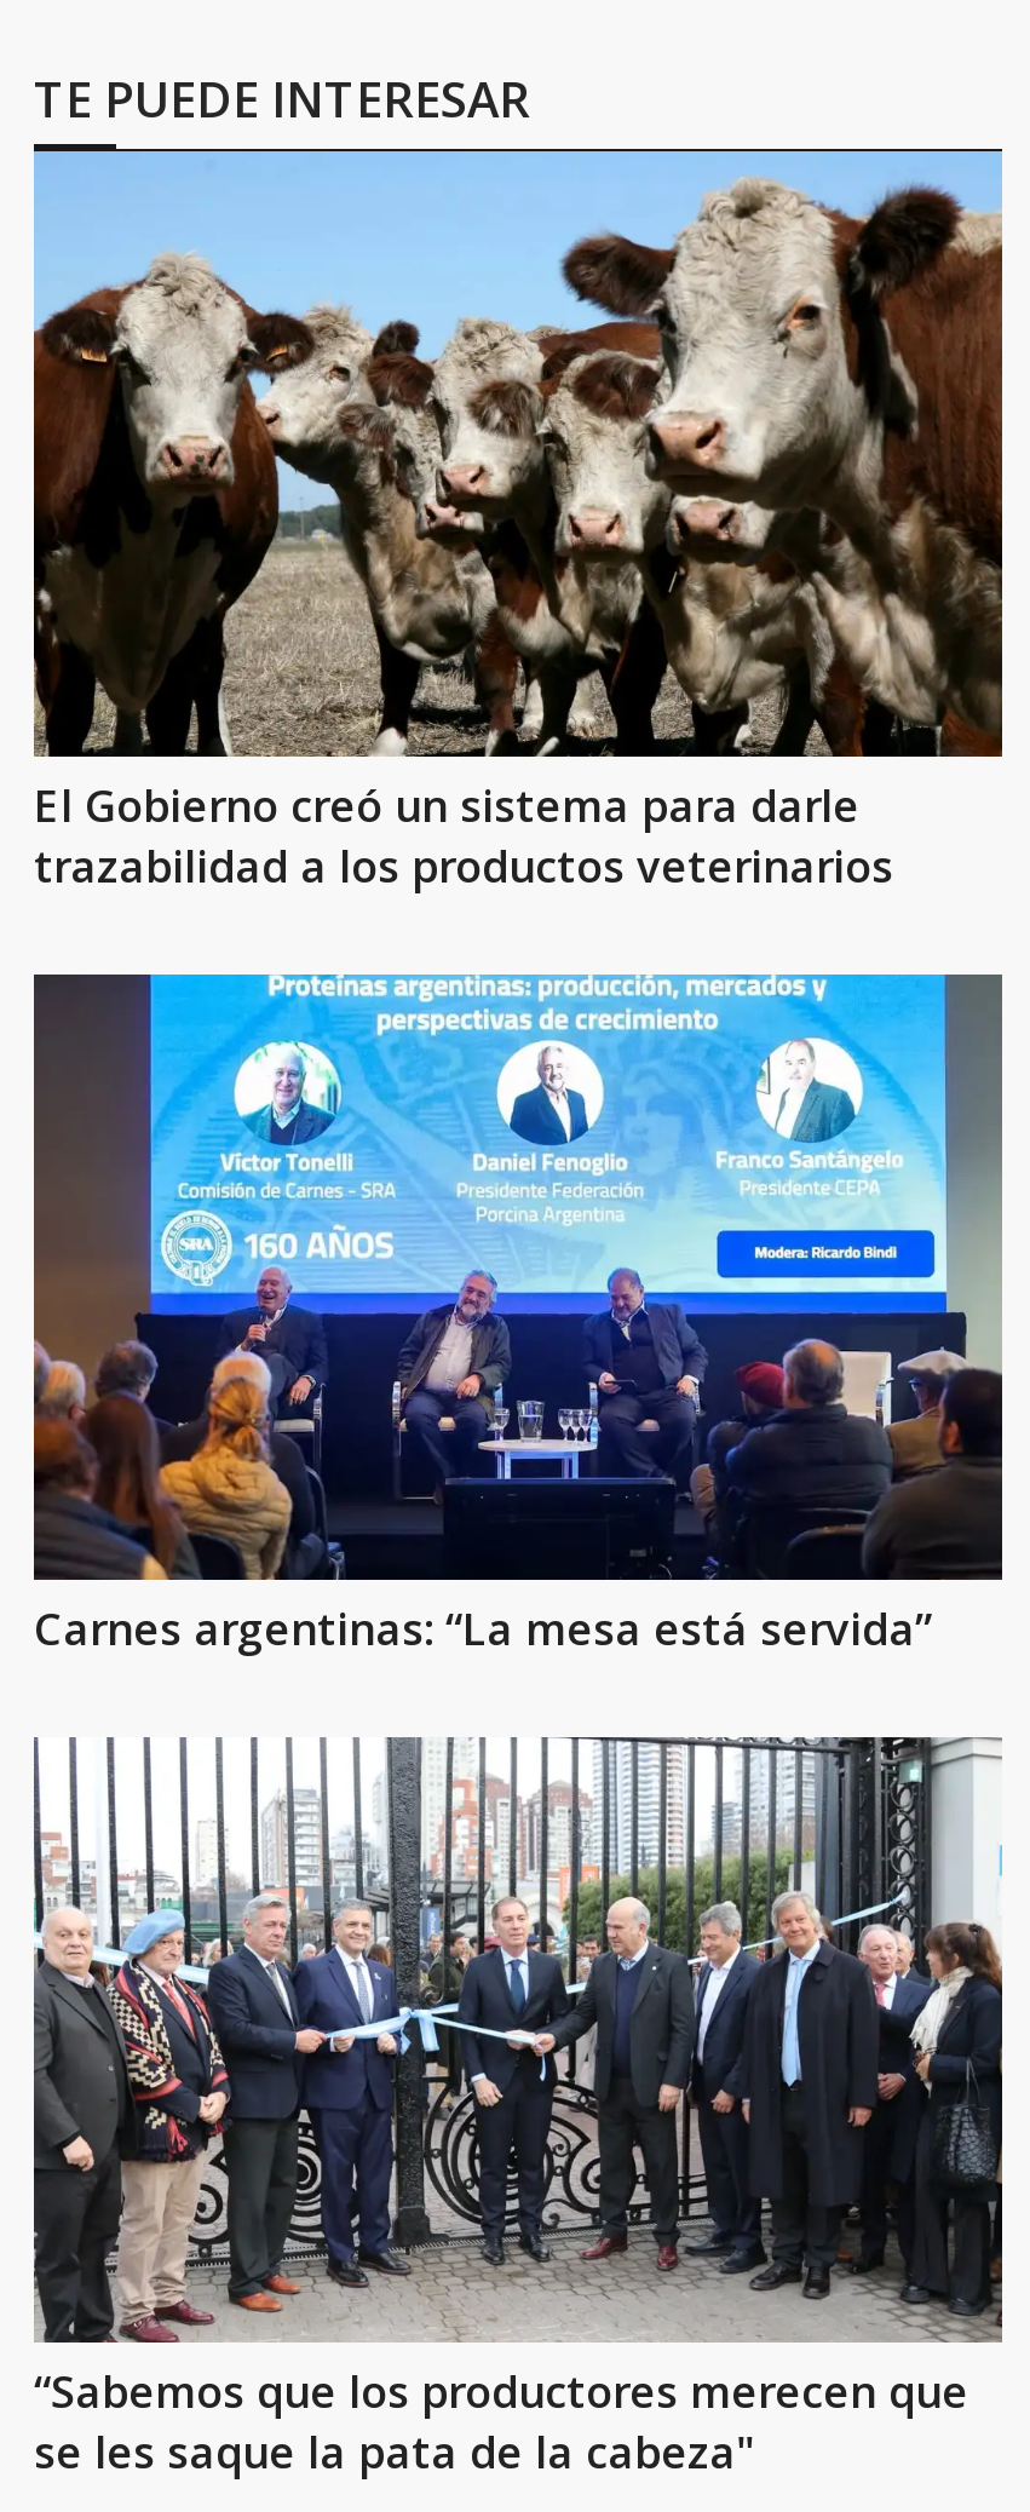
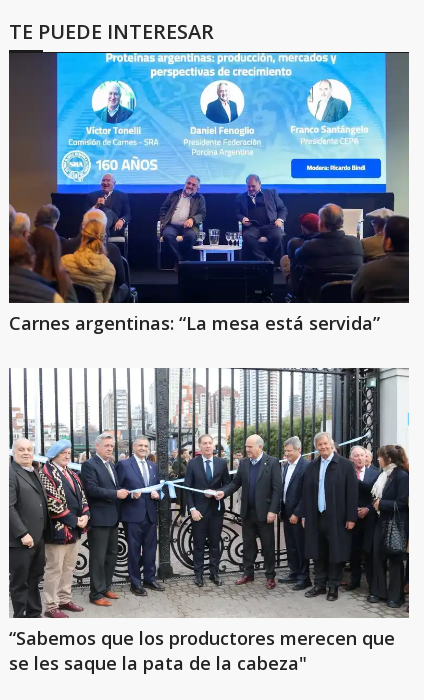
[31,149,1005,895] [image] | El Gobierno creó un sistema para darle | trazabilidad a los productos veterinarios -> none

